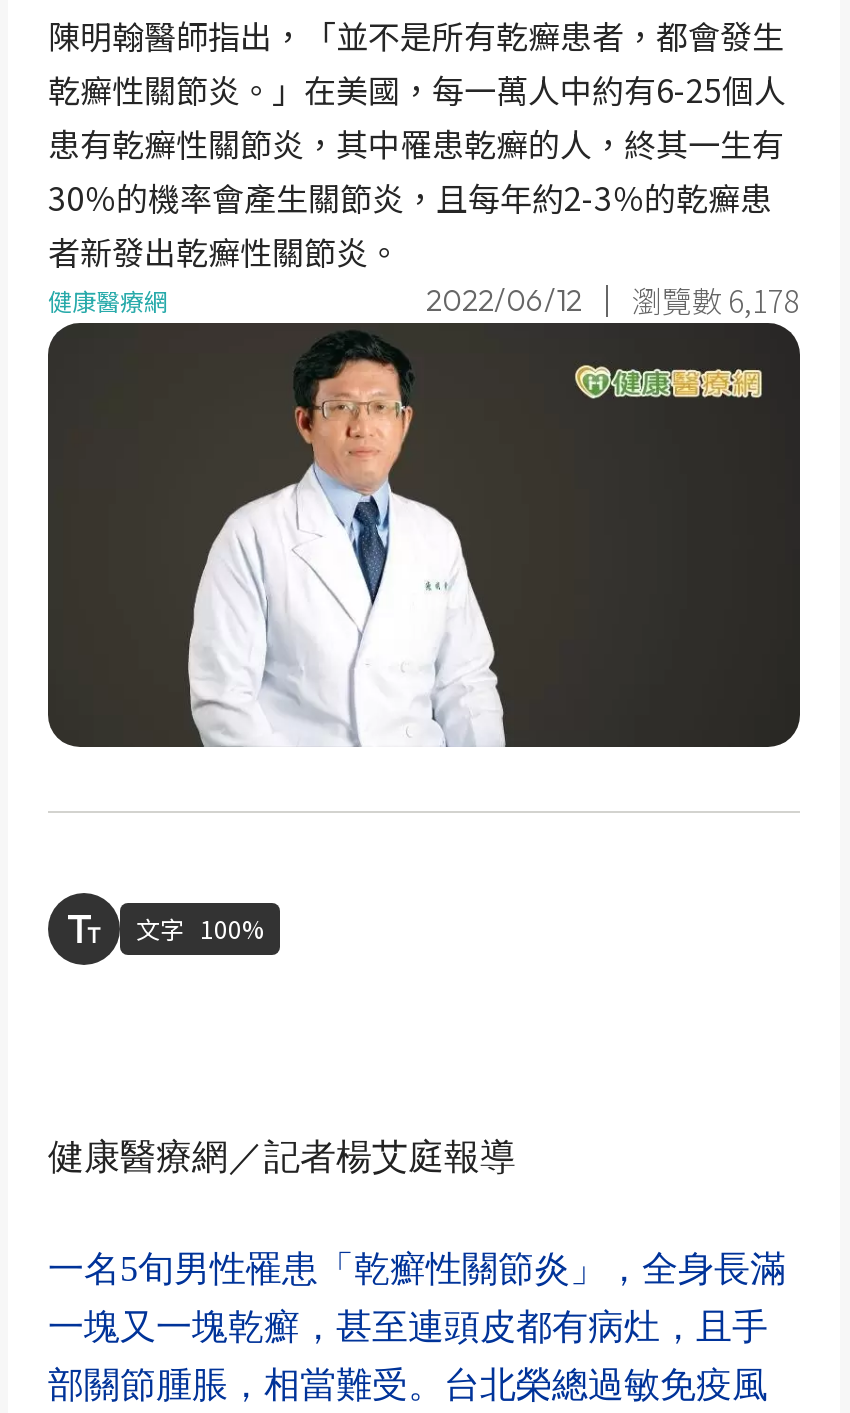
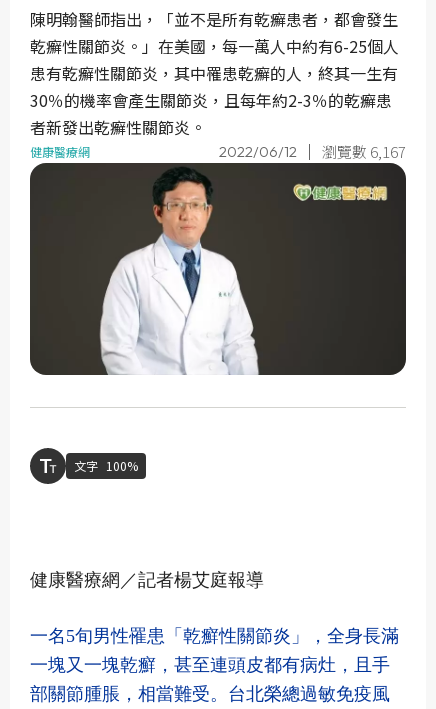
[426,279,800,321] 2022/06/12 瀏覽數 6,178 -> [219,141,406,162] 2022/06/12 瀏覽數 6,167

